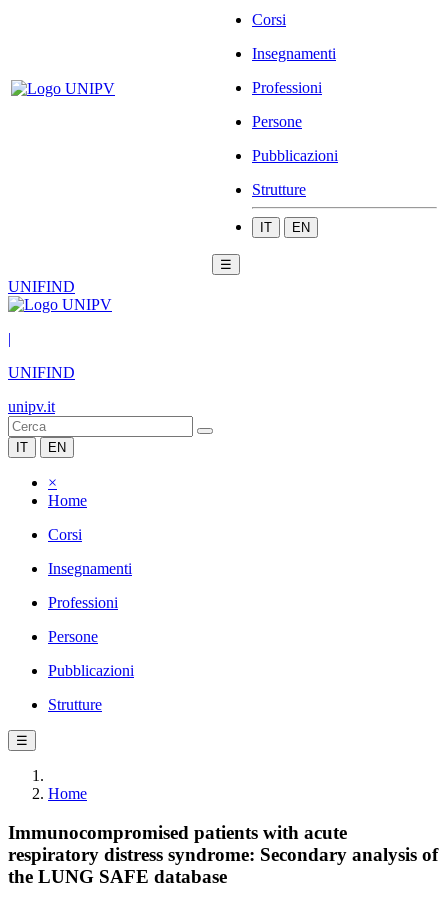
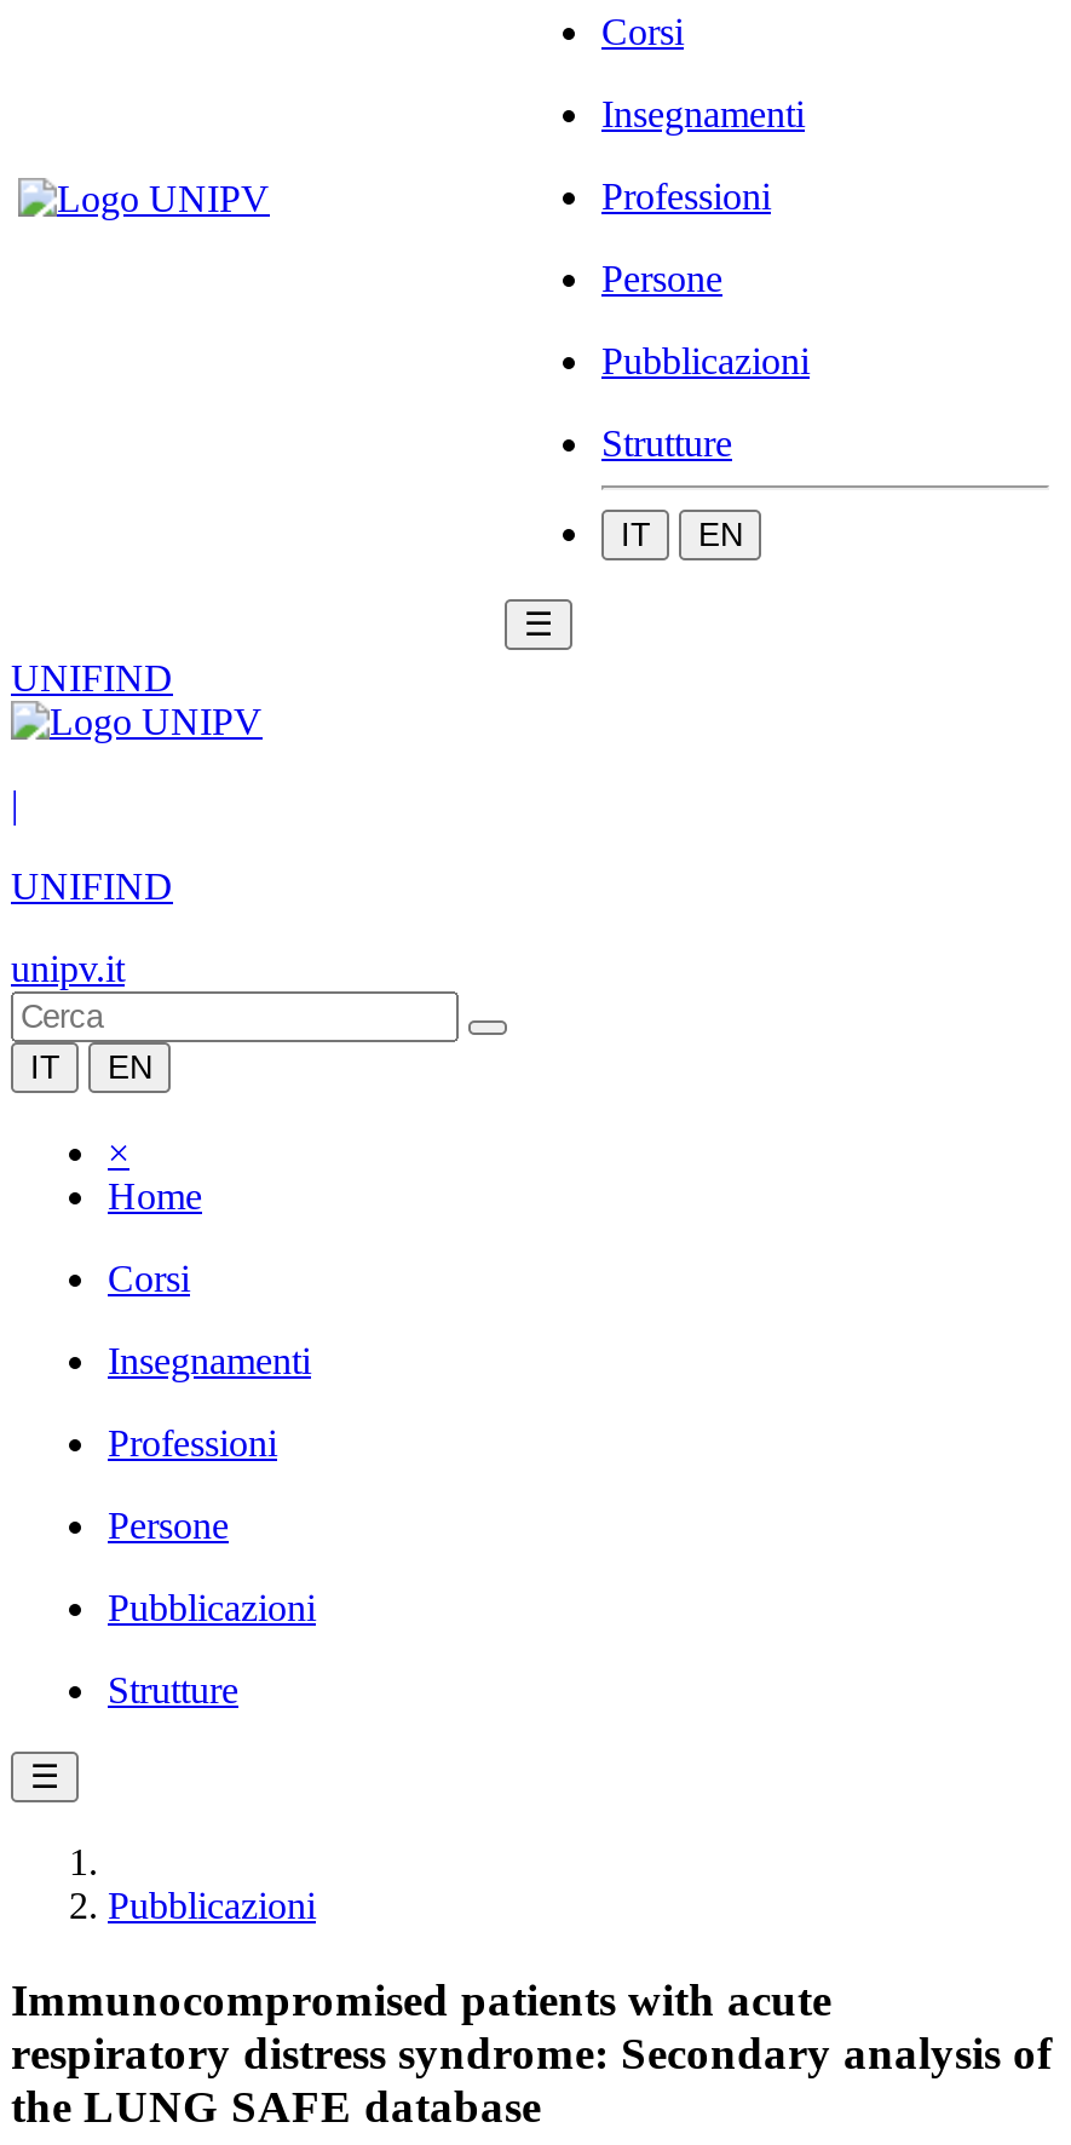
[48,785,87,802] Home -> [108,1885,316,1926] Pubblicazioni

